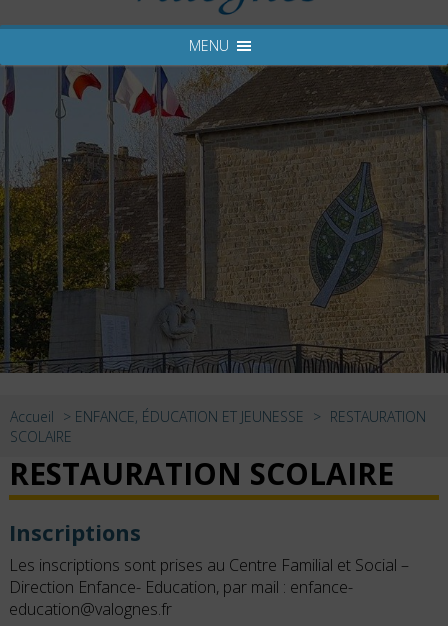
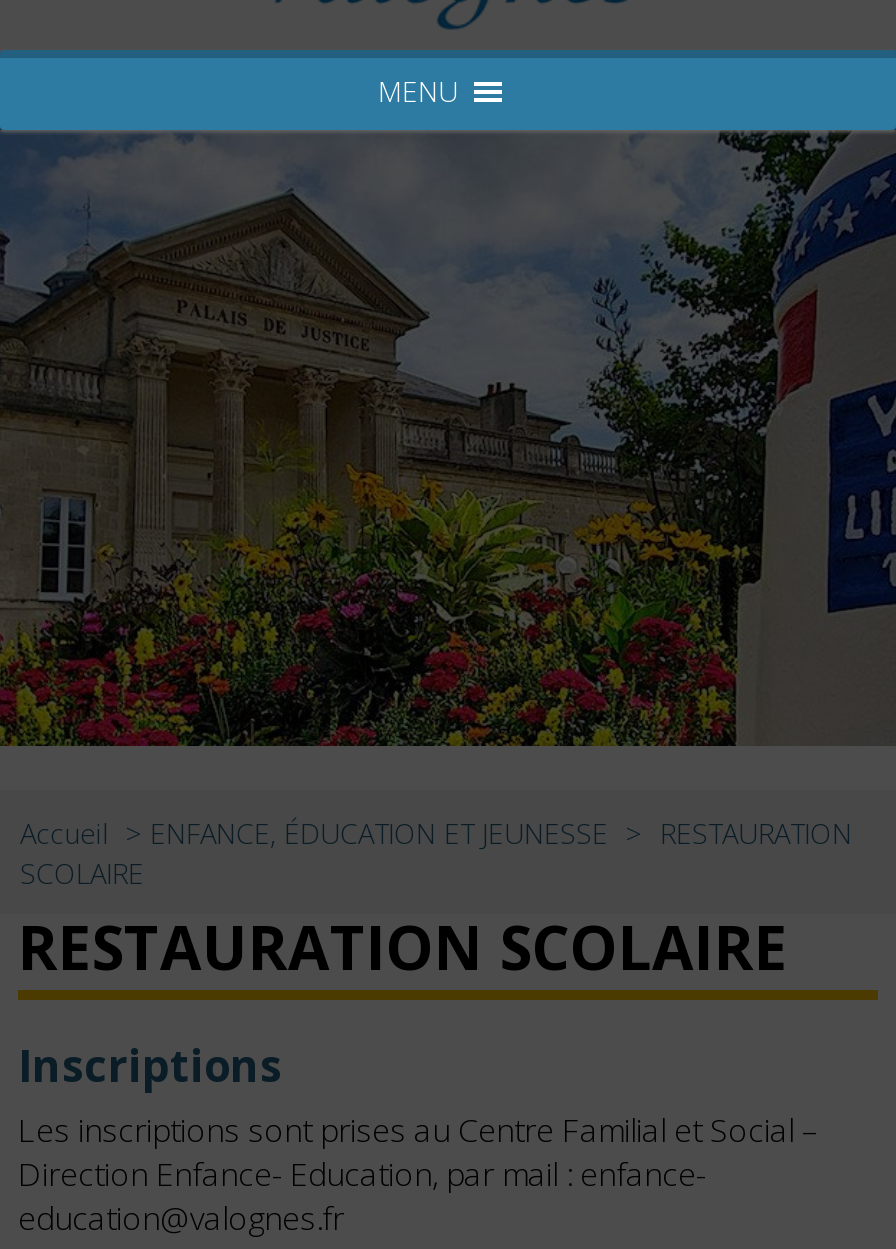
[3,66,445,373] [image] -> [6,132,890,746] [image]

